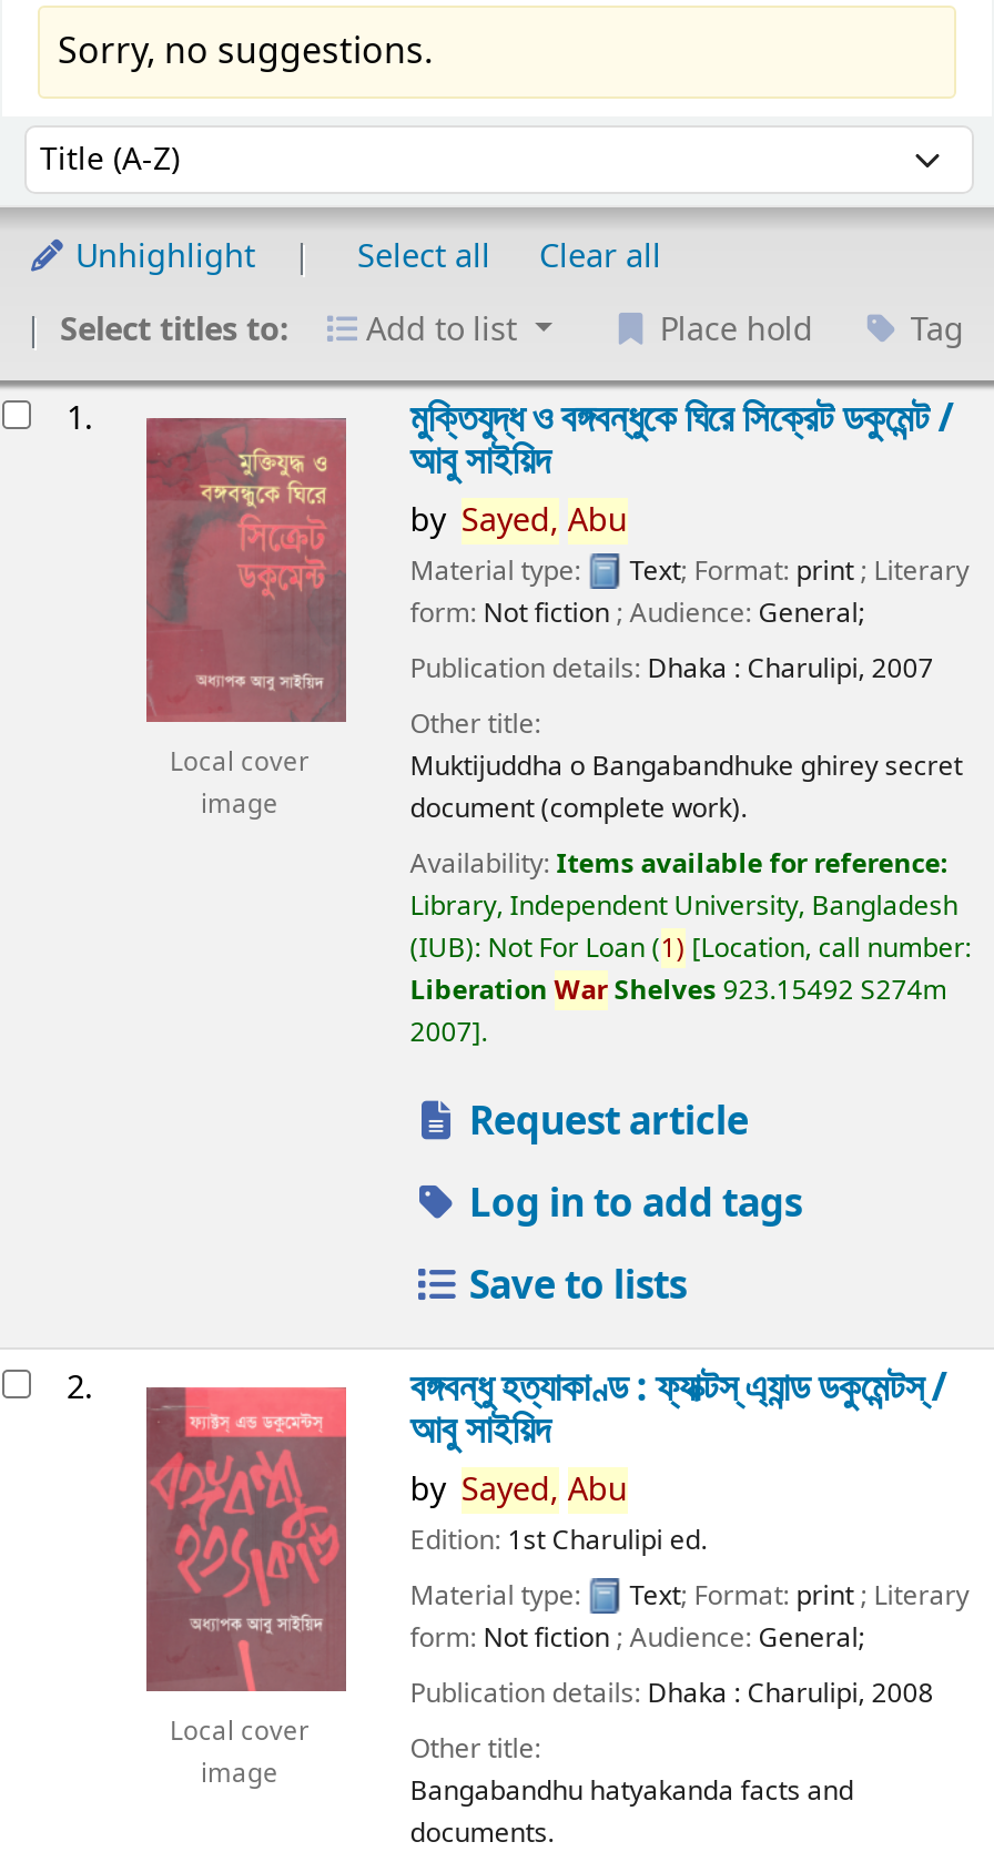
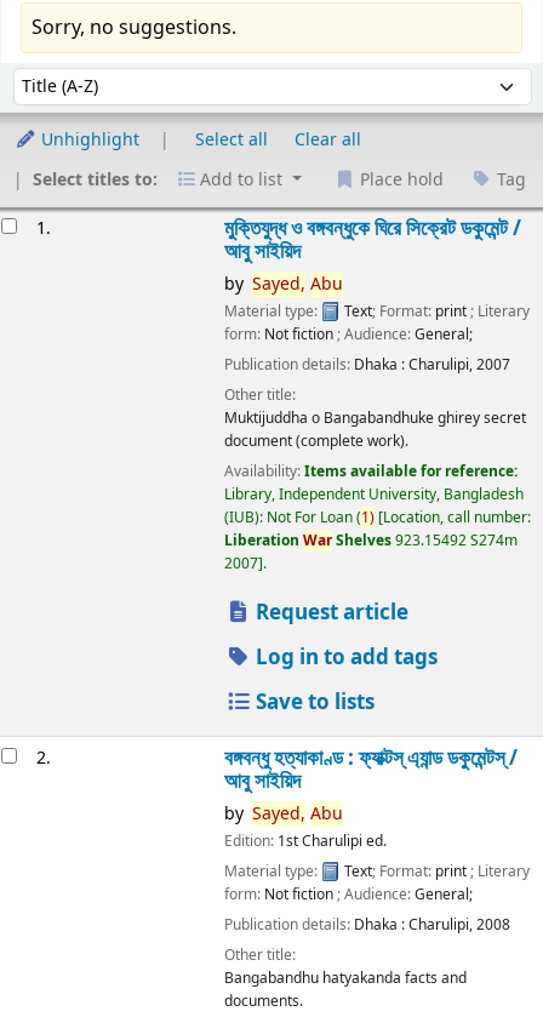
[144,416,348,824] [image] | Local cover | image -> none
[144,1385,348,1793] [image] | Local cover | image -> none

